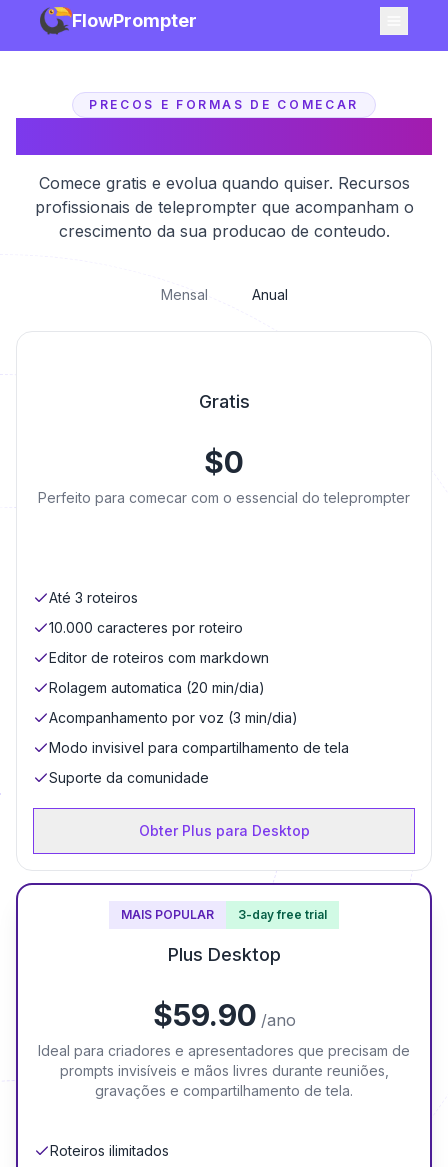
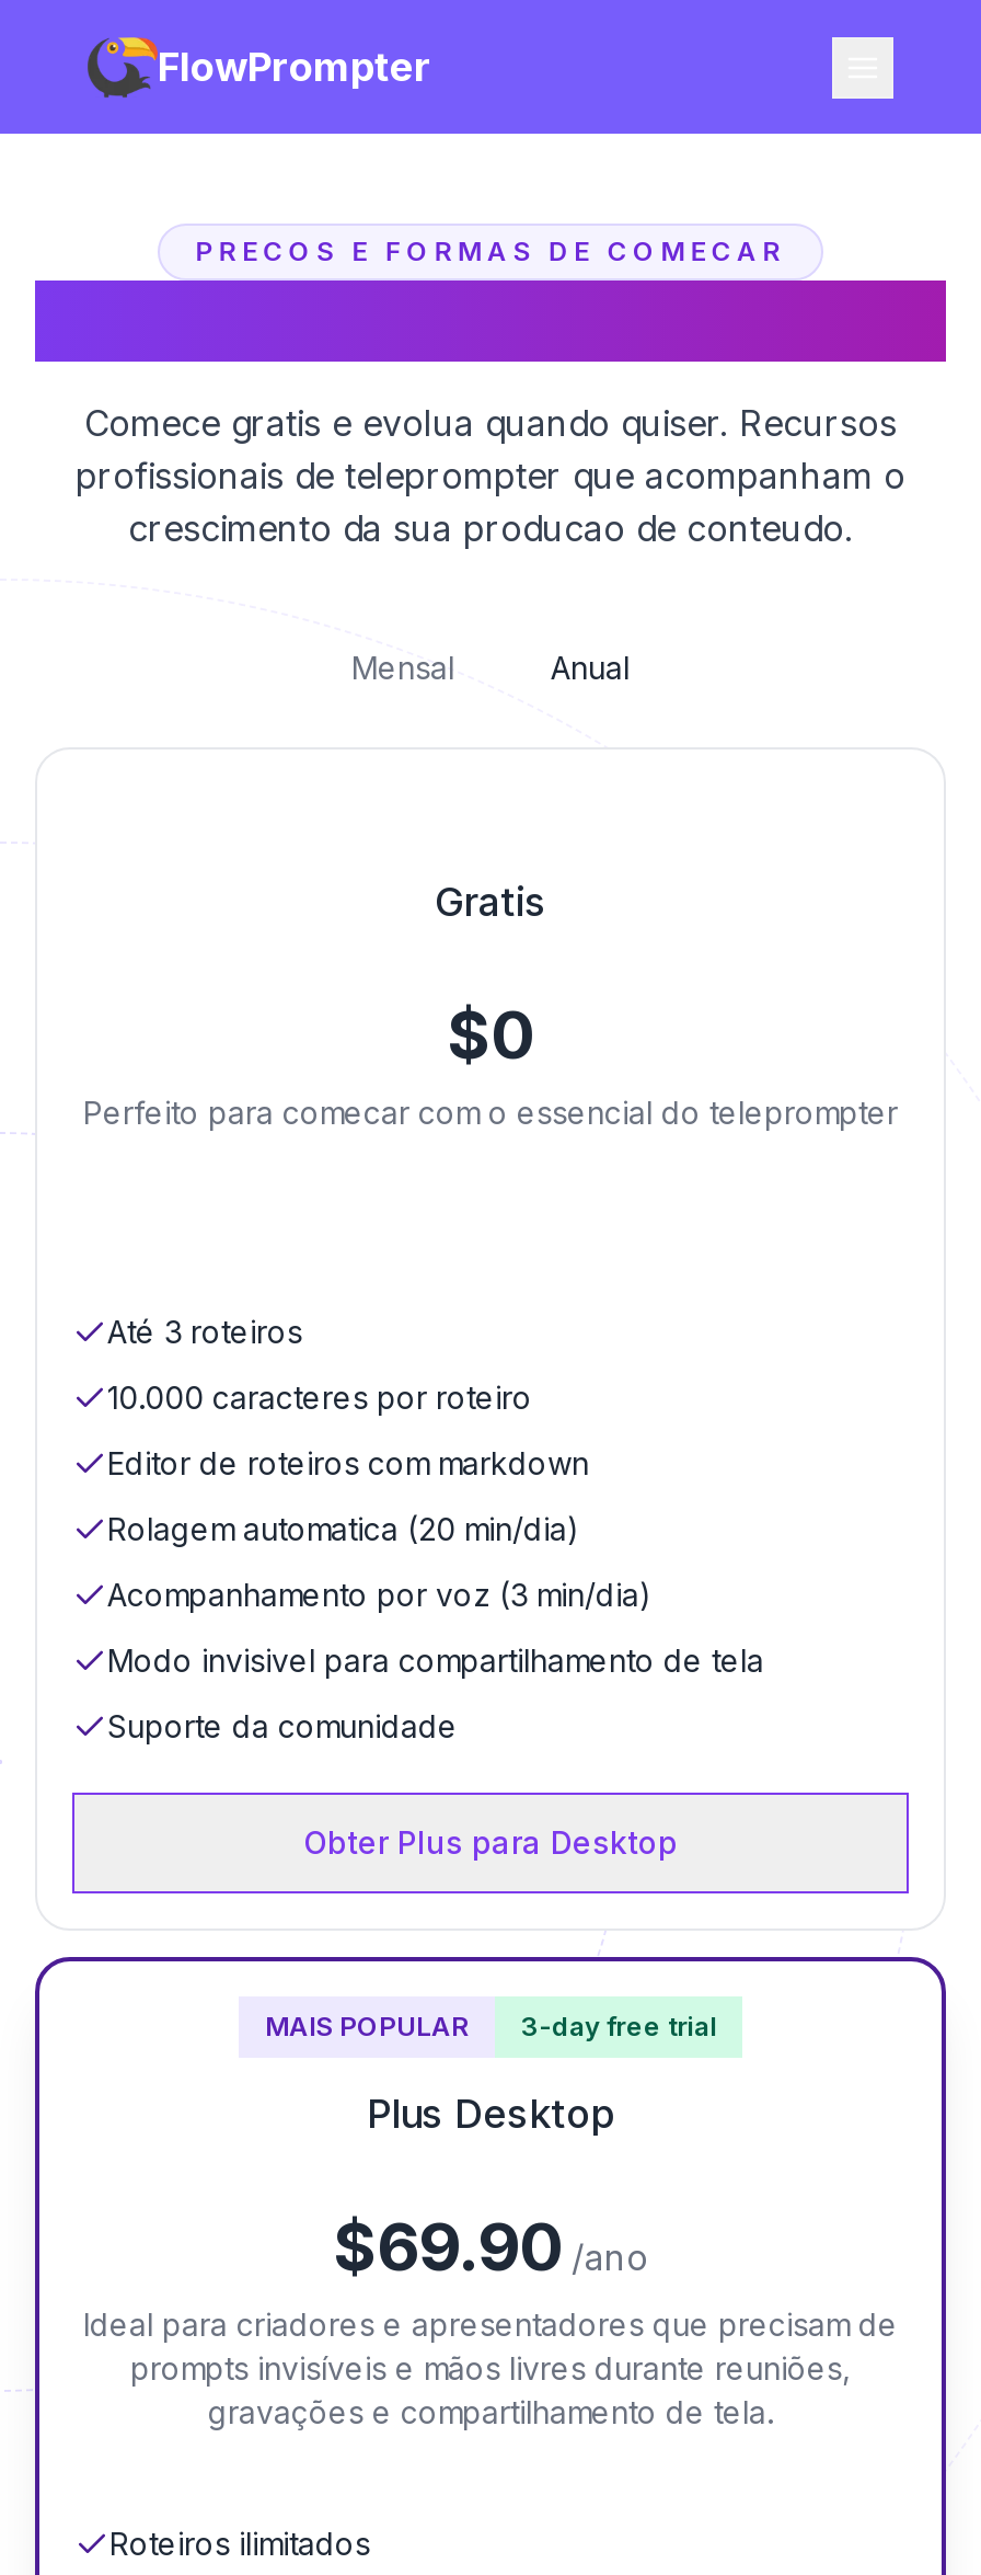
[152,997,295,1033] $59.90 /ano -> [333,2207,648,2286] $69.90 /ano

